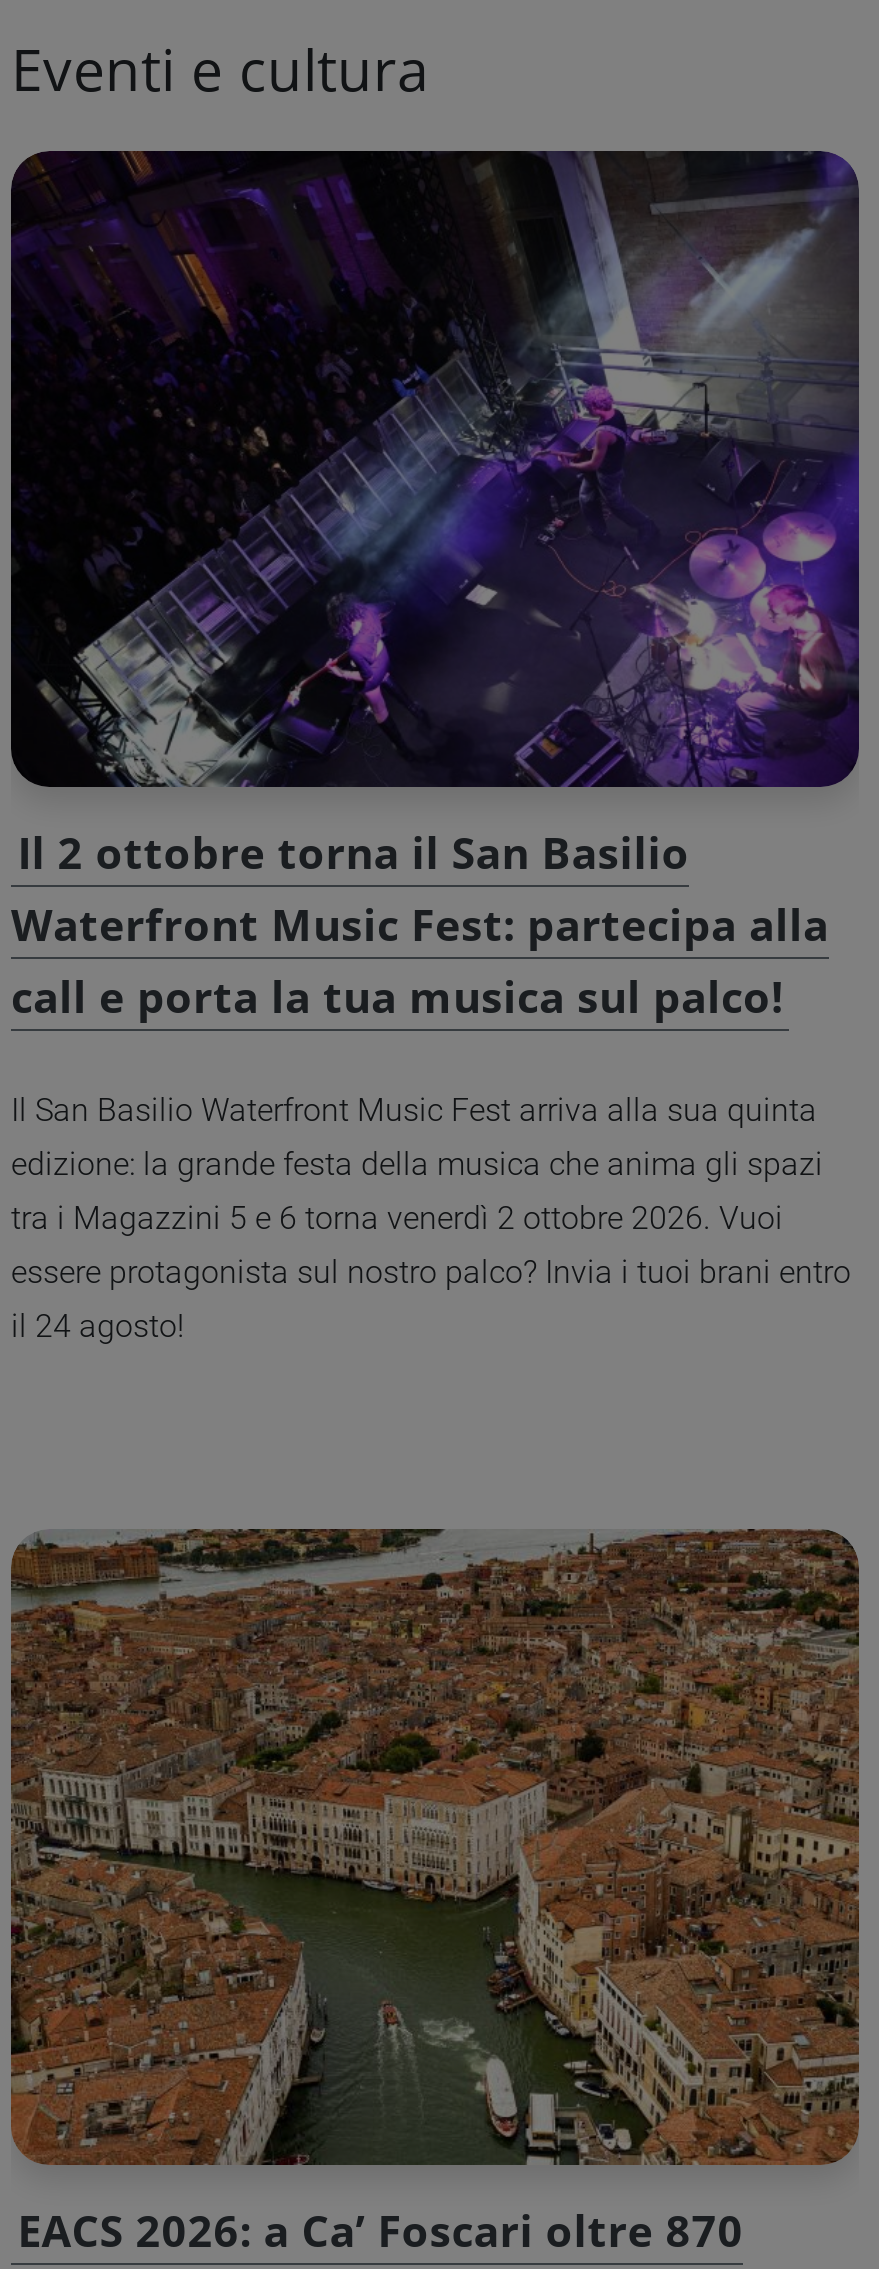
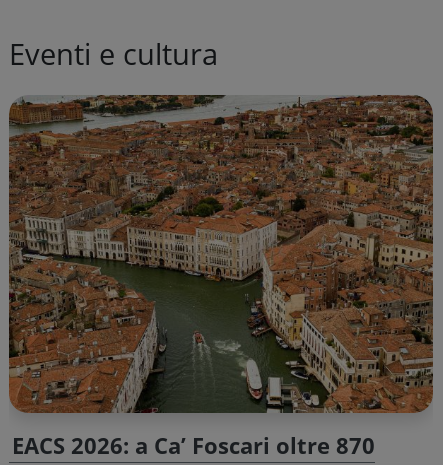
[9,149,861,1344] [image] | Il 2 ottobre torna il San Basilio | Waterfront Music Fest: partecipa alla | call e porta la tua musica sul palco! | Il San Basilio Waterfront Music Fest arriva alla sua quinta | edizione: la grande festa della musica che anima gli spazi | tra i Magazzini 5 e 6 torna venerdì 2 ottobre 2026. Vuoi | essere protagonista sul nostro palco? Invia i tuoi brani entro | il 24 agosto! -> none

